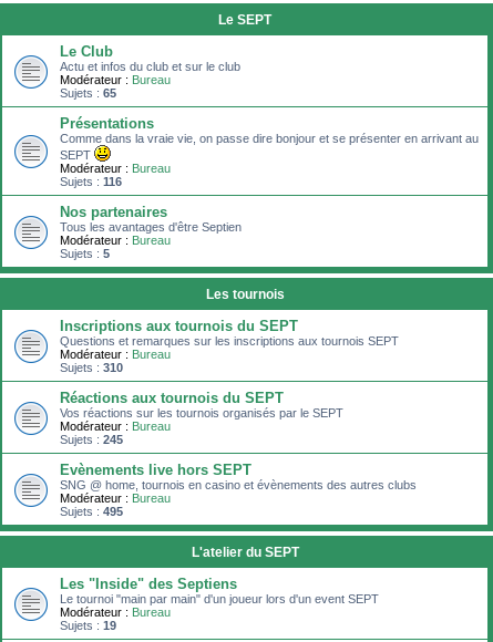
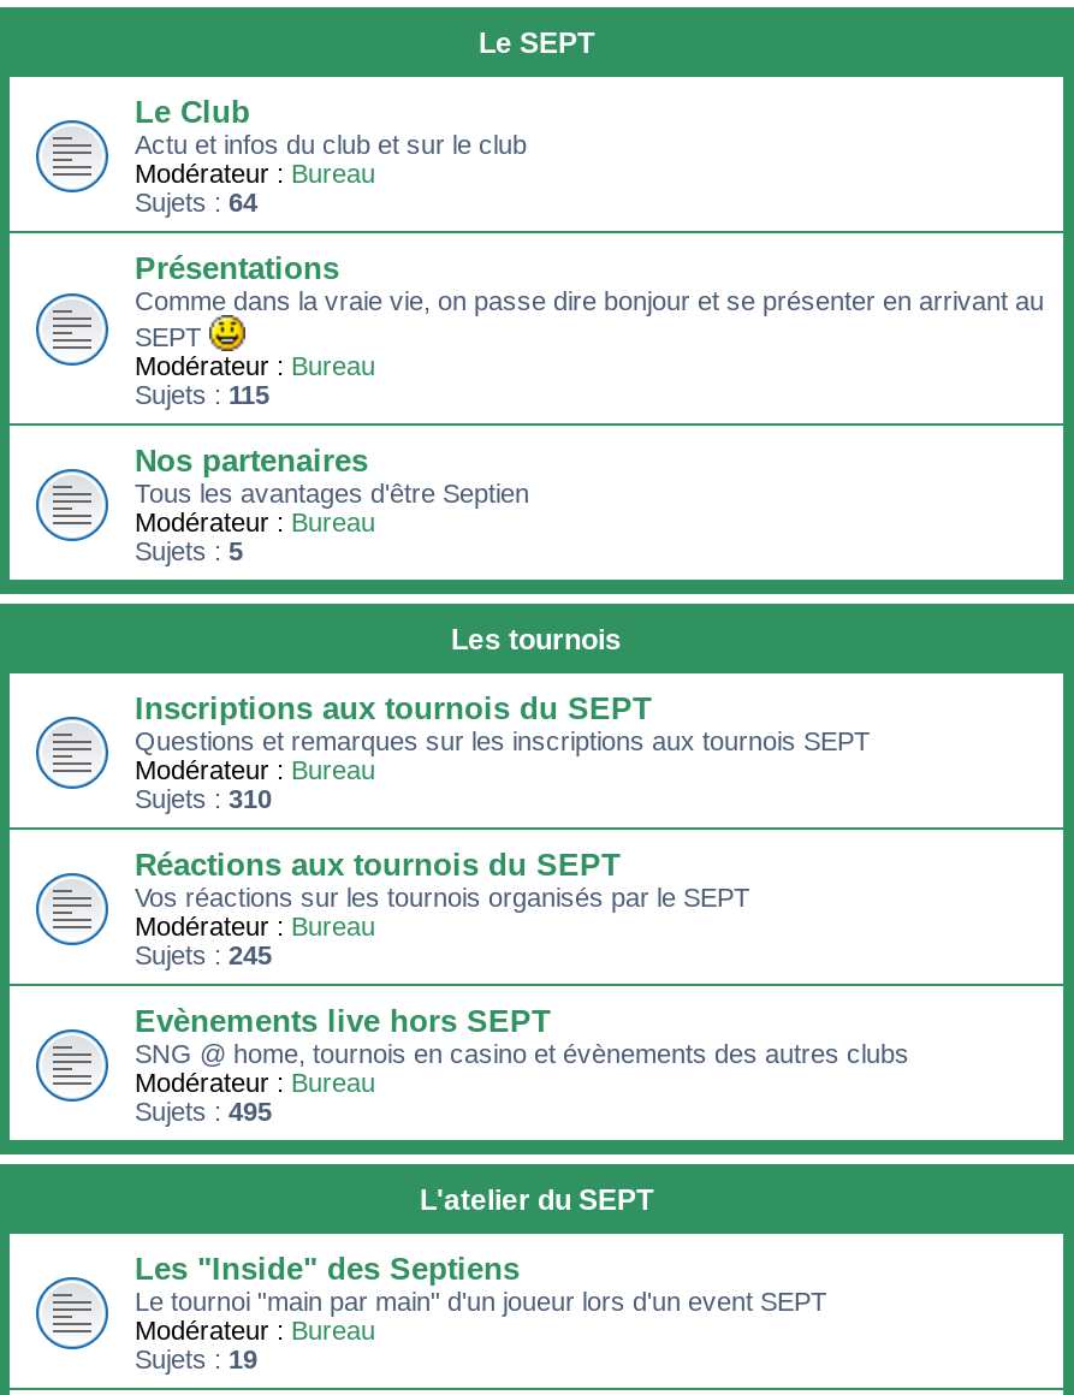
[60,86,116,100] Sujets : 65 -> [135,188,257,216] Sujets : 64
[60,175,122,188] Sujets : 116 -> [135,380,269,409] Sujets : 115

